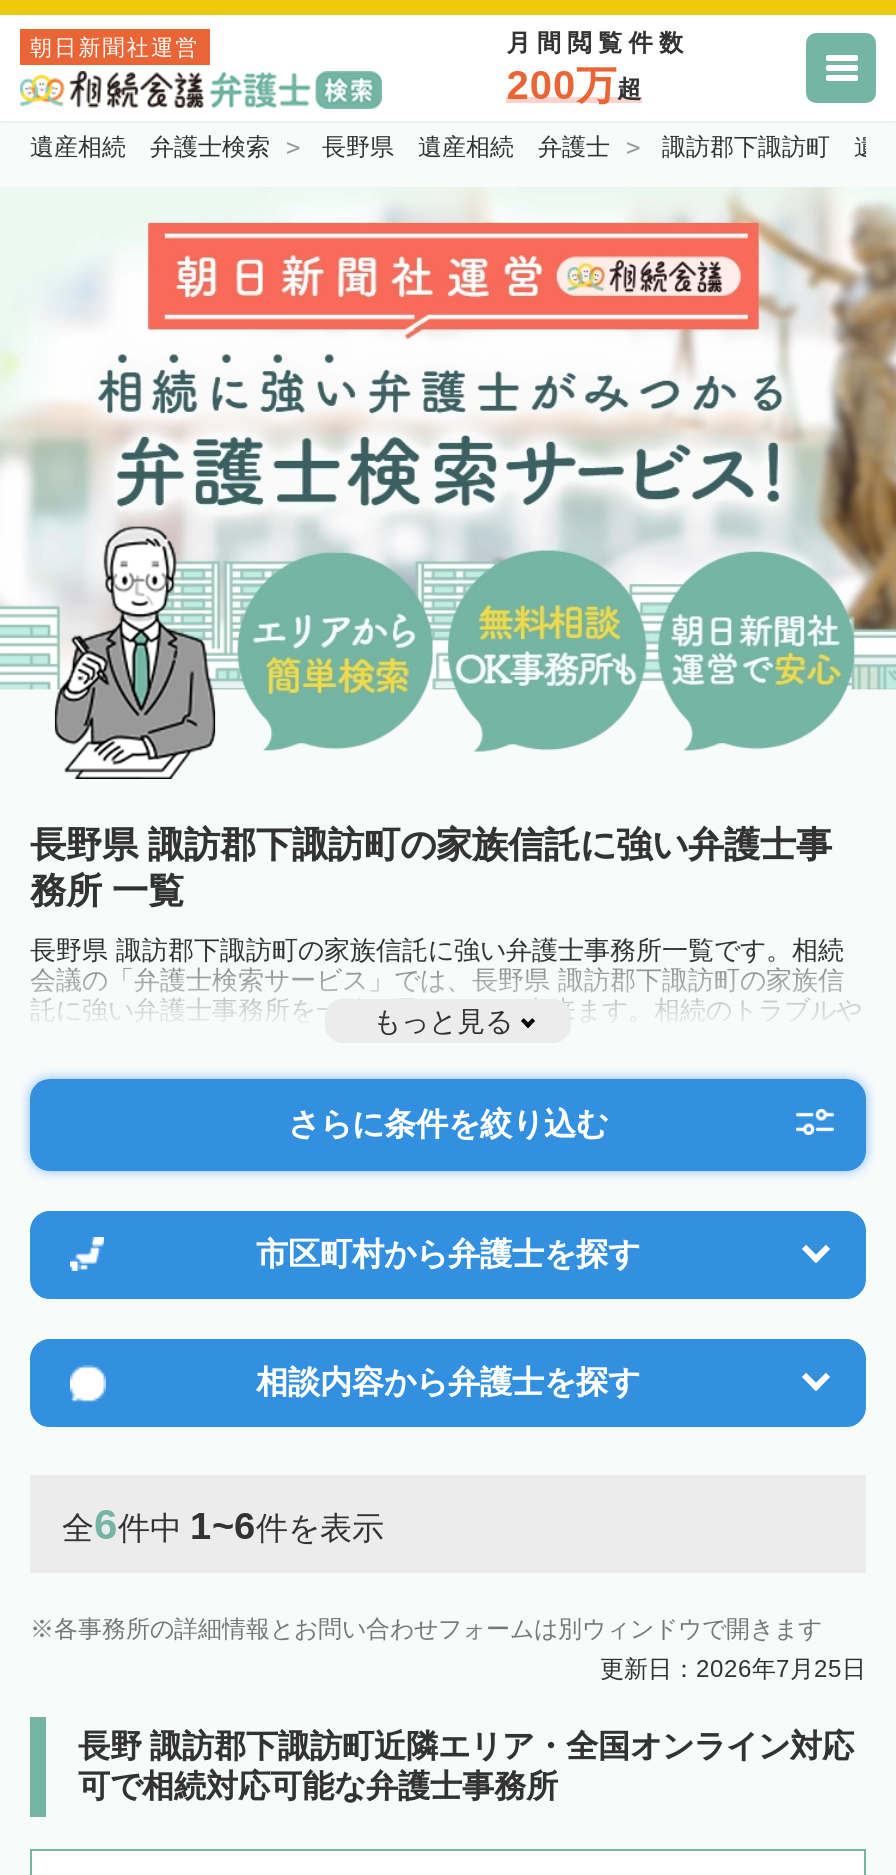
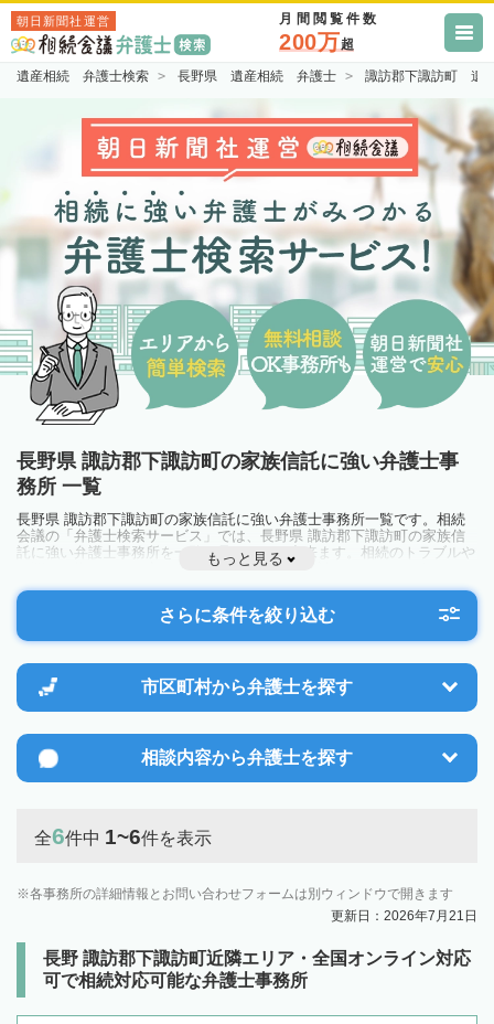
[600,1655,866,1683] 更新日：2026年7月25日 -> [331,908,477,924] 更新日：2026年7月21日

